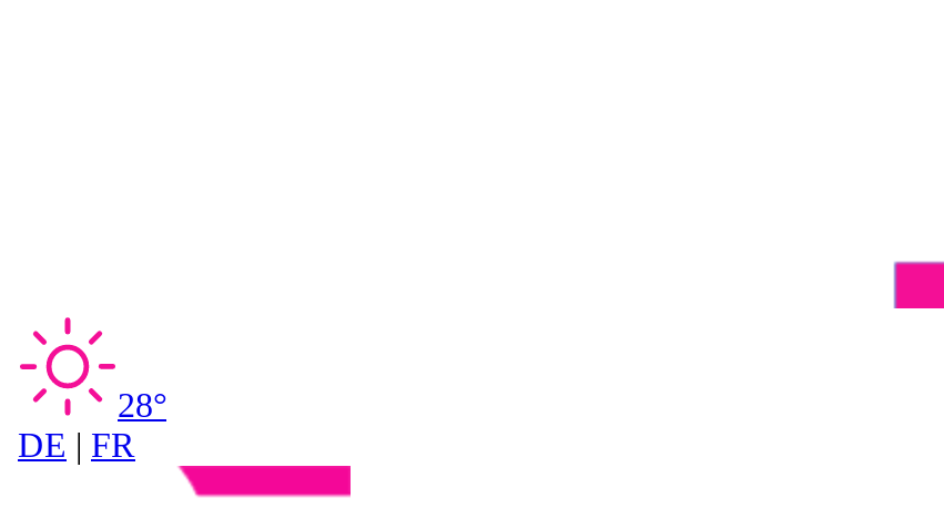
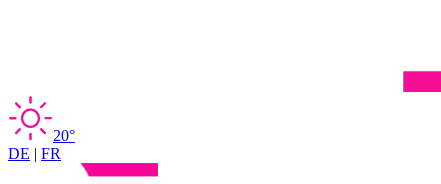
[118,386,166,424] 28° -> [53,127,75,144] 20°

